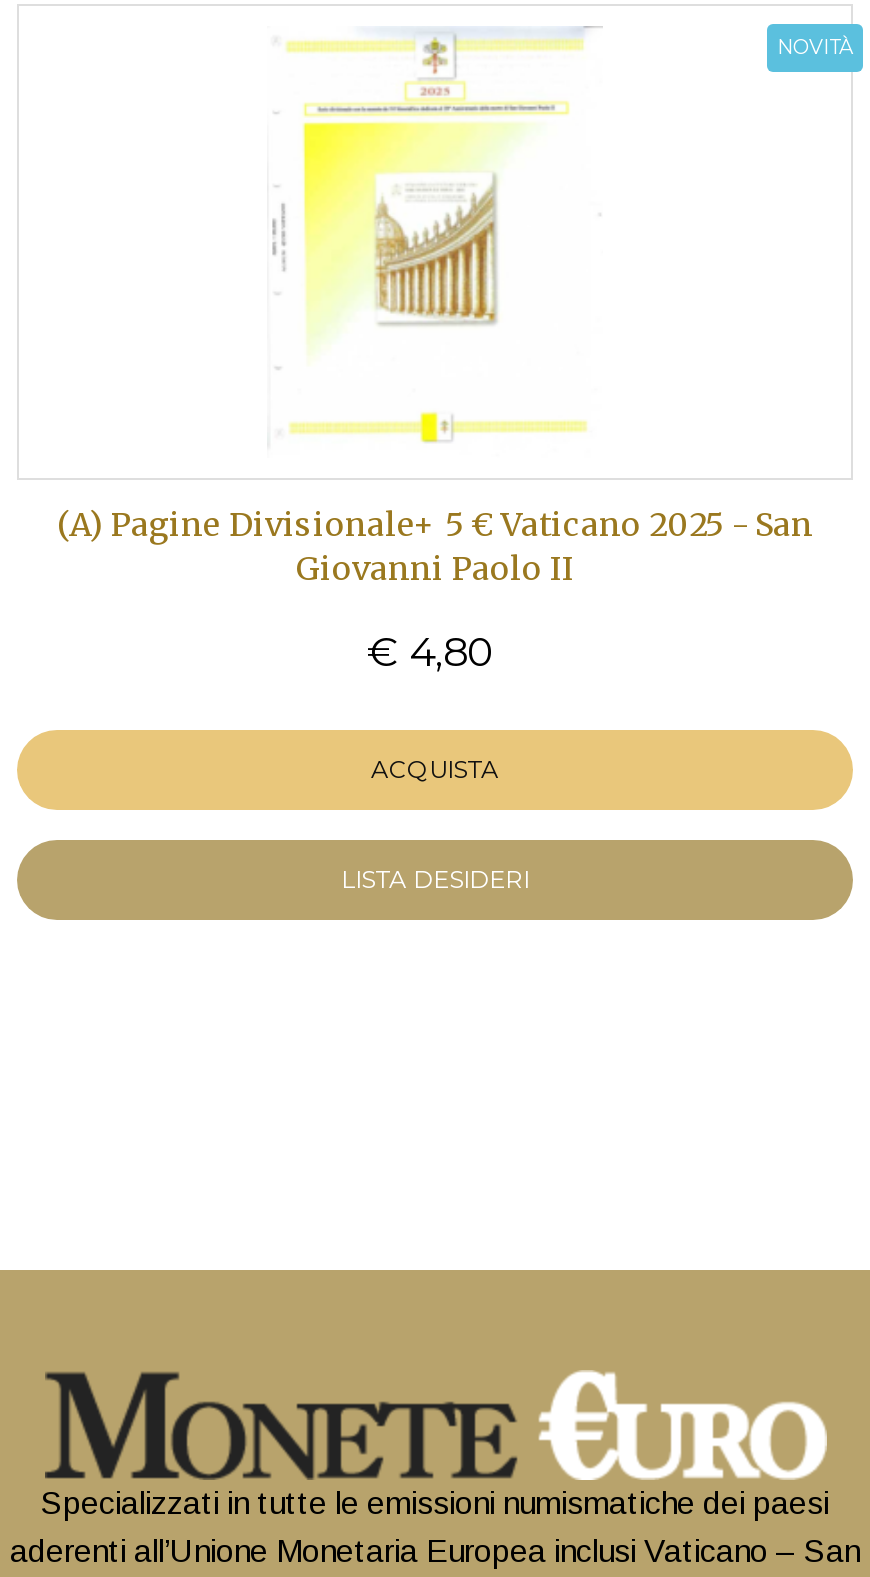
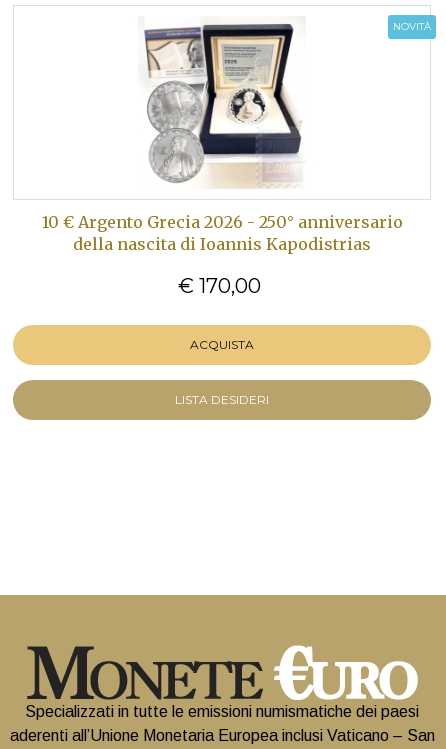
[273,30,583,370] [image] -> [143,19,302,189] [image]
[57,503,813,587] (A) Pagine Divisionale+ 5 € Vaticano 2025 - San | Giovanni Paolo II -> [41,212,402,254] 10 € Argento Grecia 2026 - 250° anniversario | della nascita di Ioannis Kapodistrias
[367,627,493,675] € 4,80 -> [178,274,261,298] € 170,00

